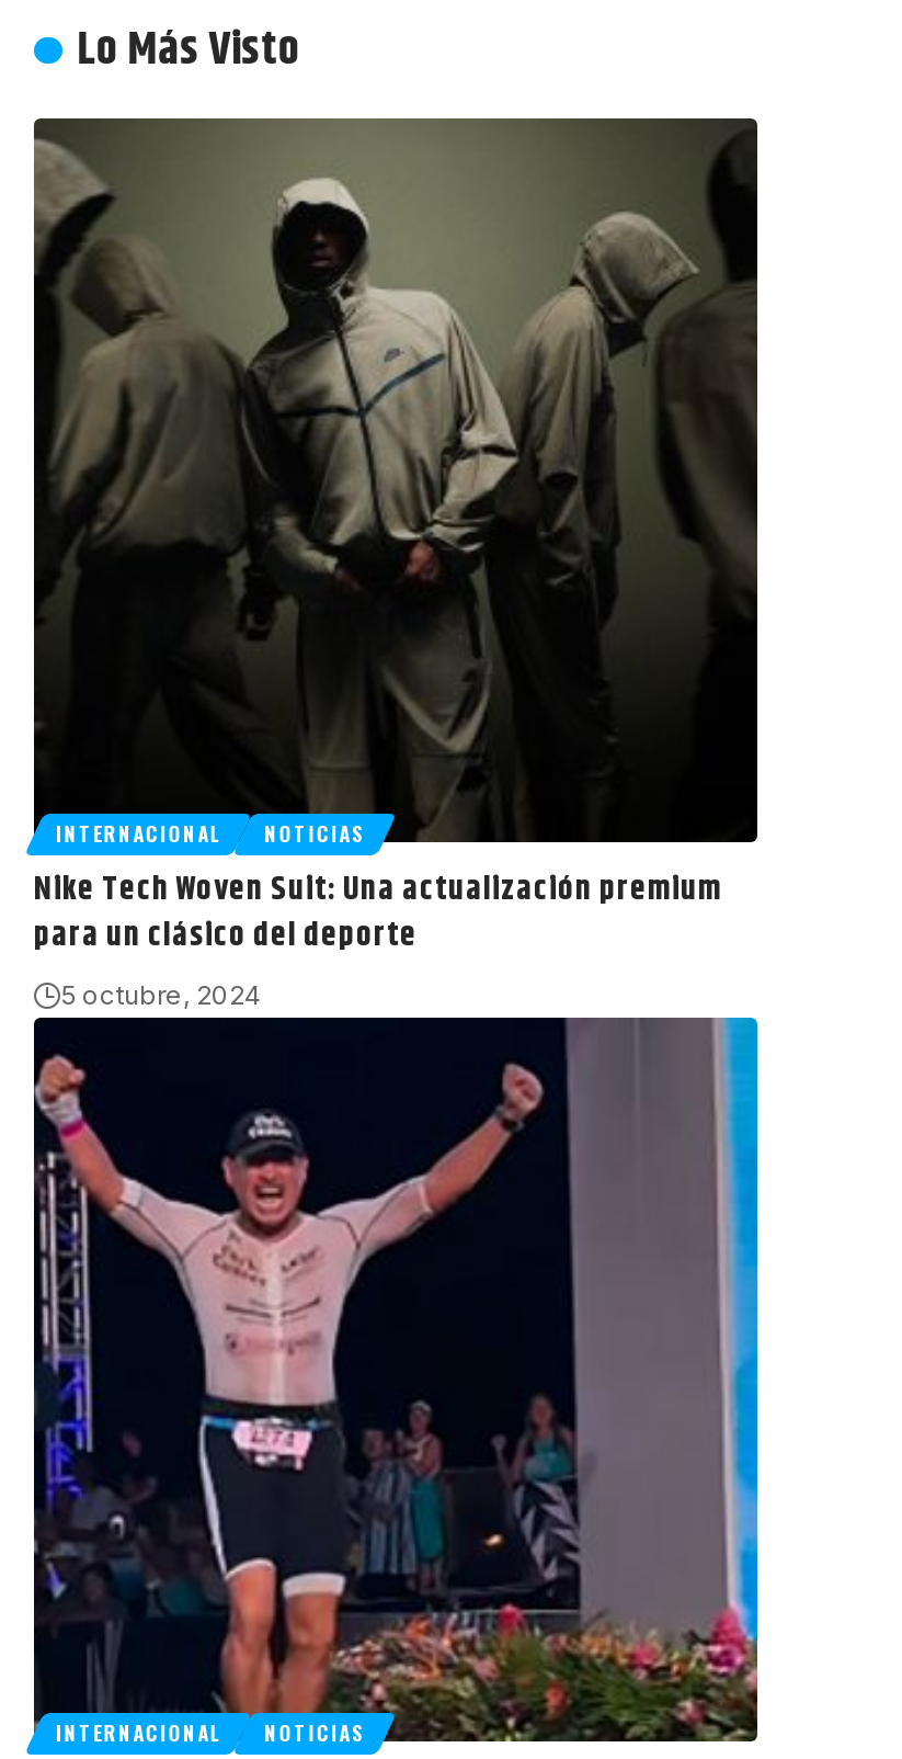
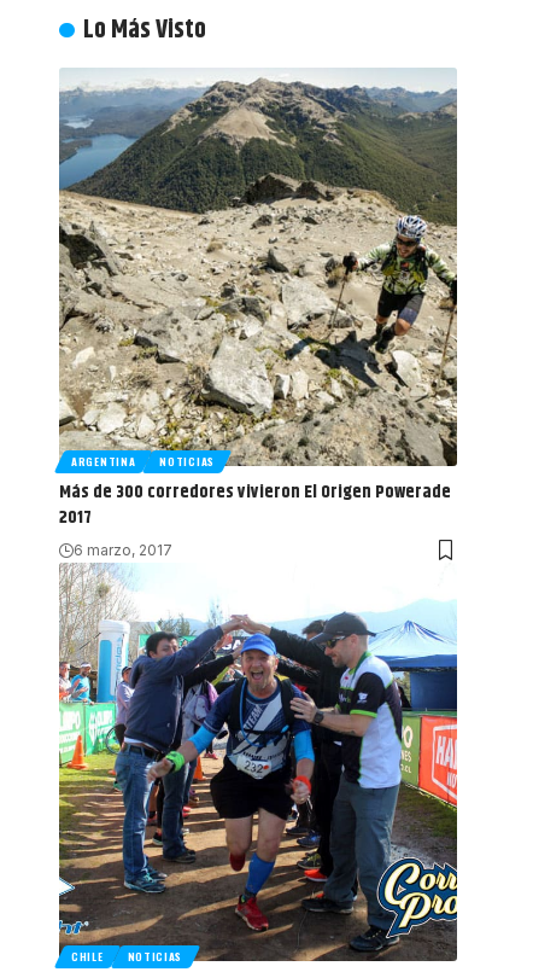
[32,116,760,850] [image] | INTERNACIONAL -> [58,68,458,470] [image] | ARGENTINA
[32,865,760,1744] [image] | Nike Tech Woven Suit: Una actualización premium | para un clásico del deporte | 5 octubre, 2024 -> [58,479,458,962] [image] | Más de 300 corredores vivieron El Origen Powerade | 2017 | 6 marzo, 2017
[56,1718,221,1749] INTERNACIONAL -> [71,948,103,965] CHILE

